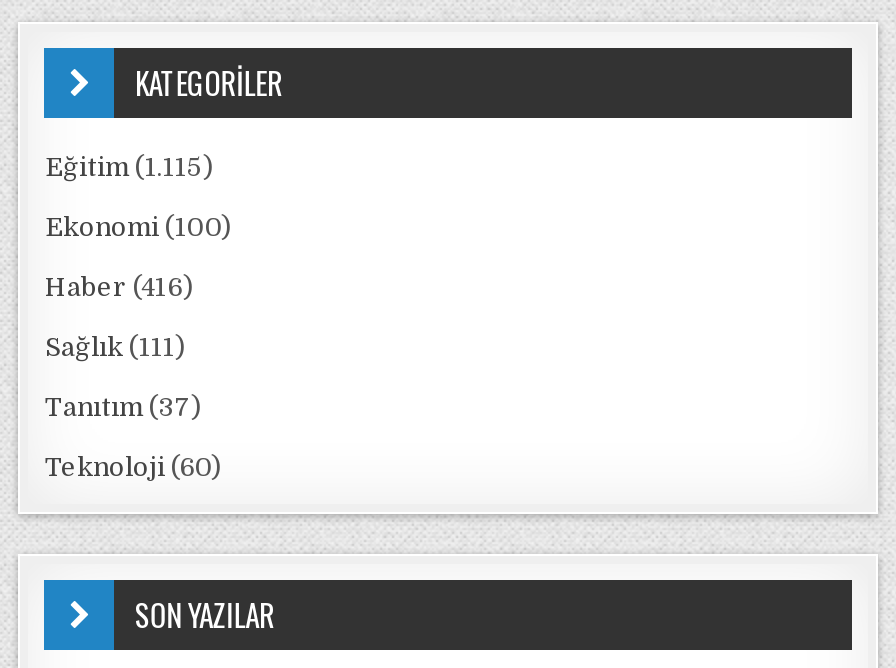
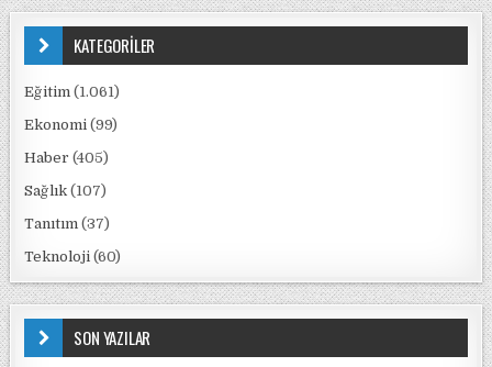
[45,152,213,182] Eğitim (1.115) -> [25,84,120,100] Eğitim (1.061)
[45,212,231,242] Ekonomi (100) -> [25,116,118,133] Ekonomi (99)
[45,272,193,302] Haber (416) -> [25,149,109,166] Haber (405)
[45,332,185,362] Sağlık (111) -> [25,182,107,199] Sağlık (107)

